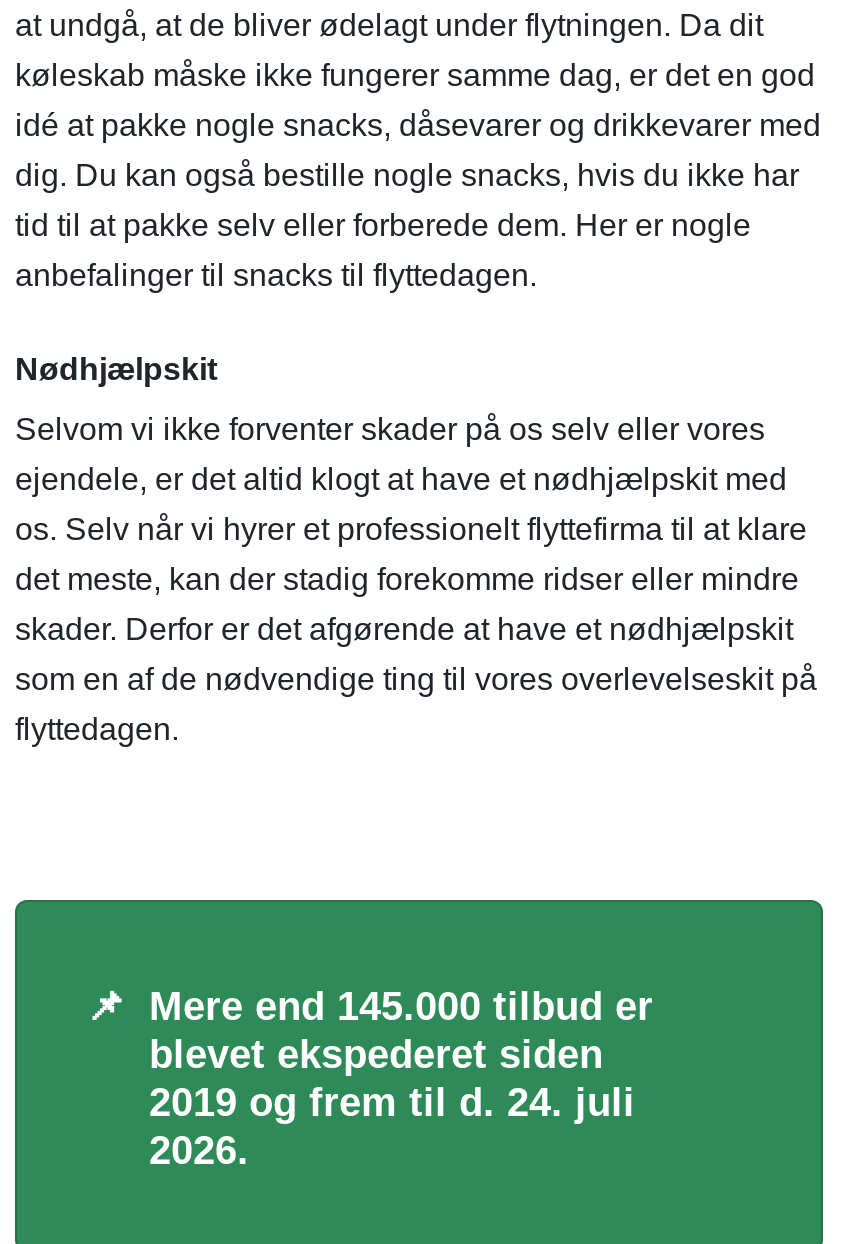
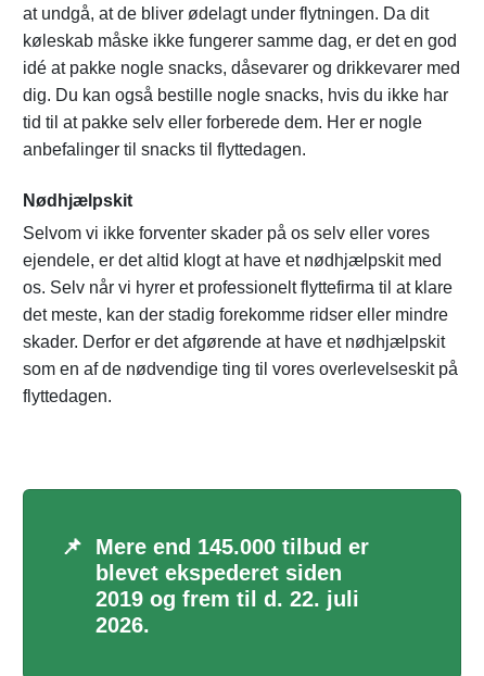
[149,1081,635,1125] 2019 og frem til d. 24. juli -> [95,587,359,611] 2019 og frem til d. 22. juli

